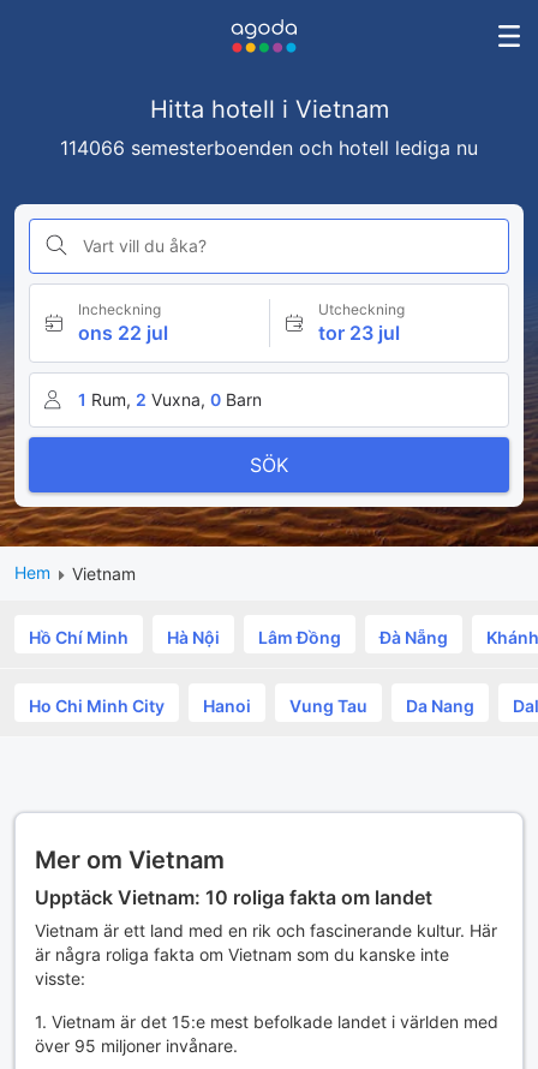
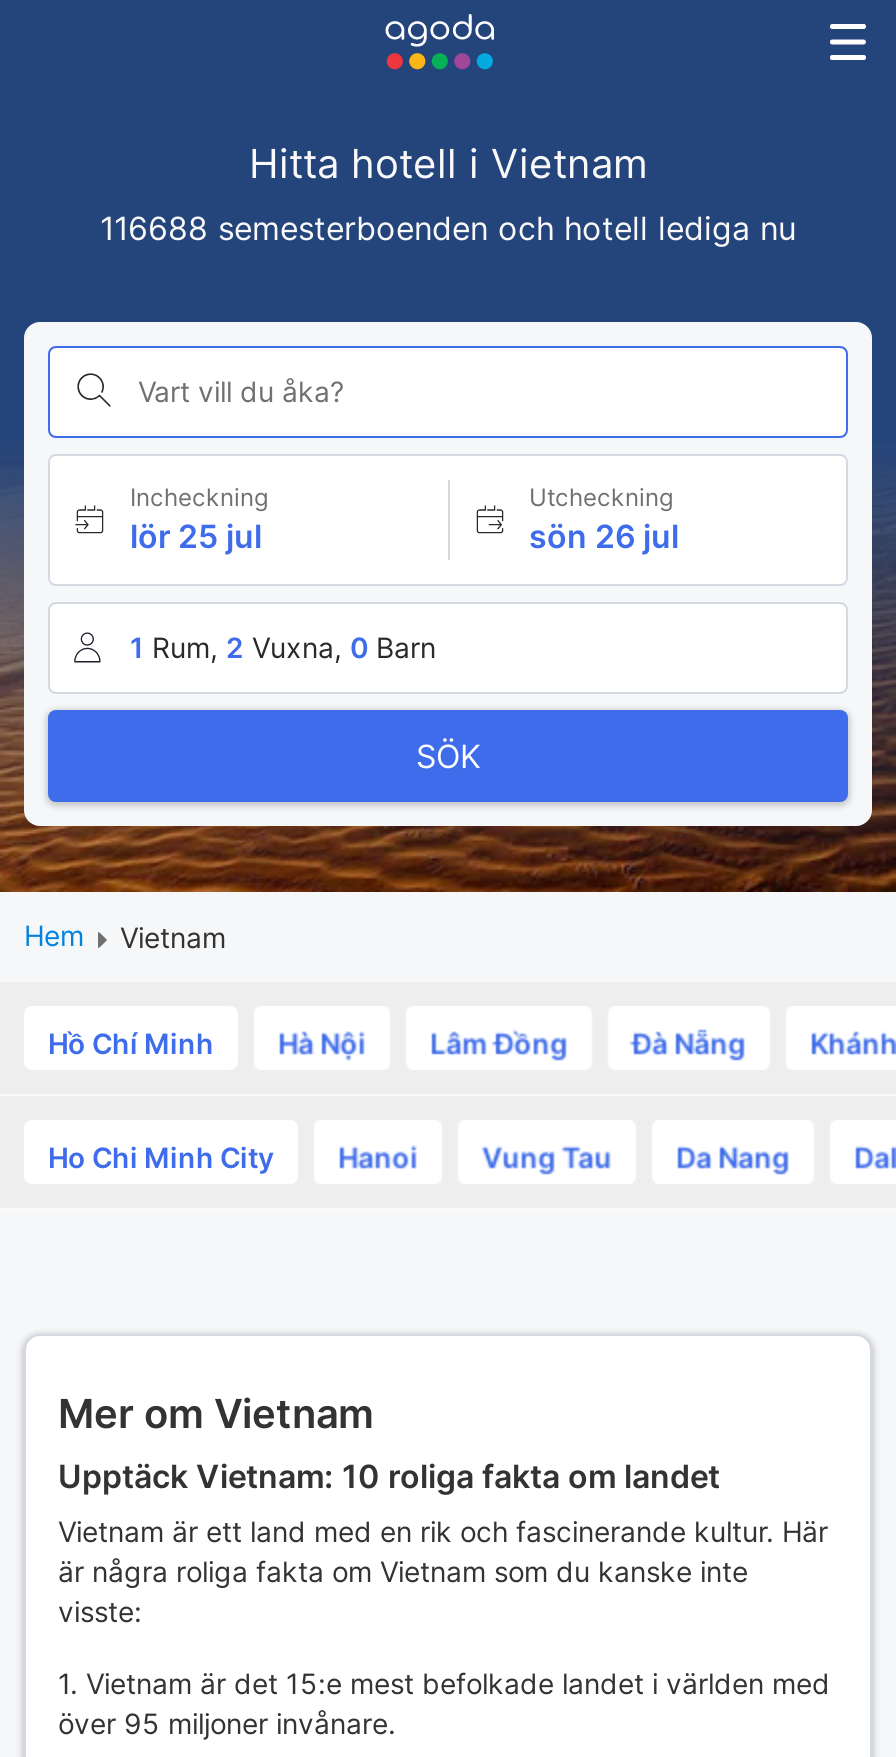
[60,136,478,160] 114066 semesterboenden och hotell lediga nu -> [100,208,796,248] 116688 semesterboenden och hotell lediga nu
[78,321,168,345] ons 22 jul -> [130,516,262,556] lör 25 jul
[318,321,399,345] tor 23 jul -> [529,516,679,556] sön 26 jul

